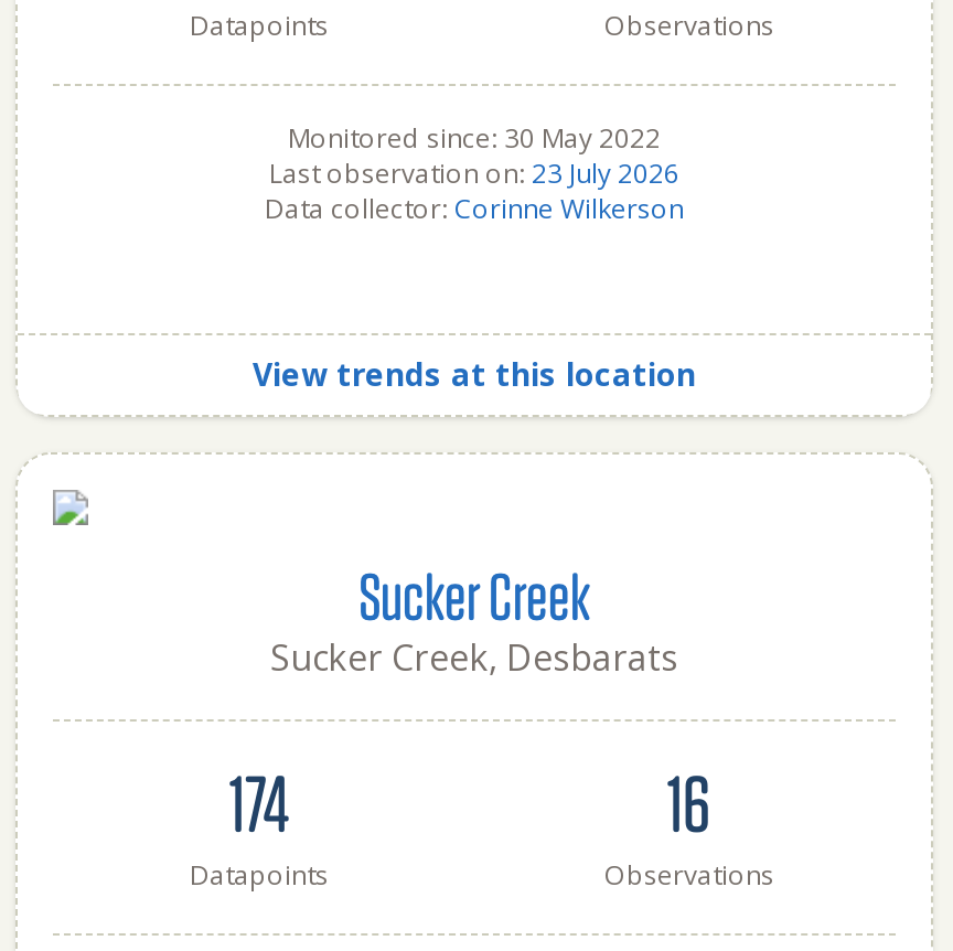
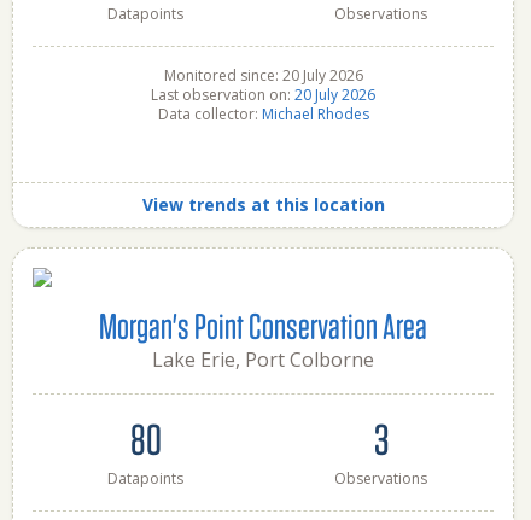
[288,119,661,157] Monitored since: 30 May 2022 -> [164,65,363,86] Monitored since: 20 July 2026
[269,154,679,192] Last observation on: 23 July 2026 -> [151,84,375,105] Last observation on: 20 July 2026
[265,190,684,227] Data collector: Corinne Wilkerson -> [157,104,369,124] Data collector: Michael Rhodes
[270,556,678,682] Sucker Creek | Sucker Creek, Desbarats -> [99,304,427,373] Morgan's Point Conservation Area | Lake Erie, Port Colborne
[229,755,289,847] 174 -> [130,413,161,463] 80
[667,755,711,847] 16 -> [374,413,388,463] 3

